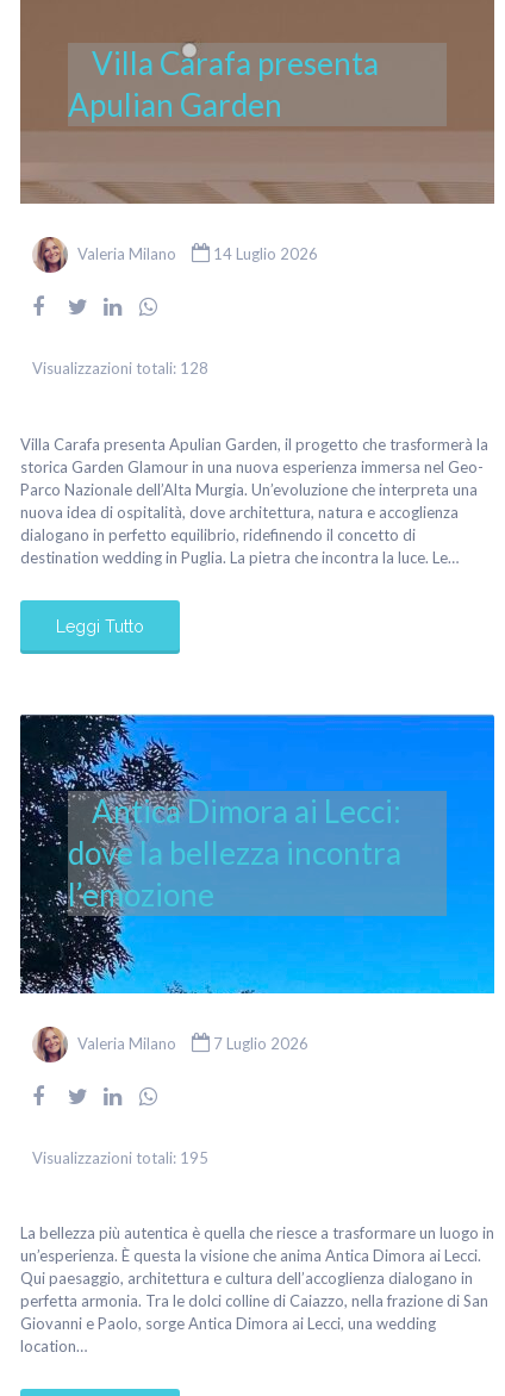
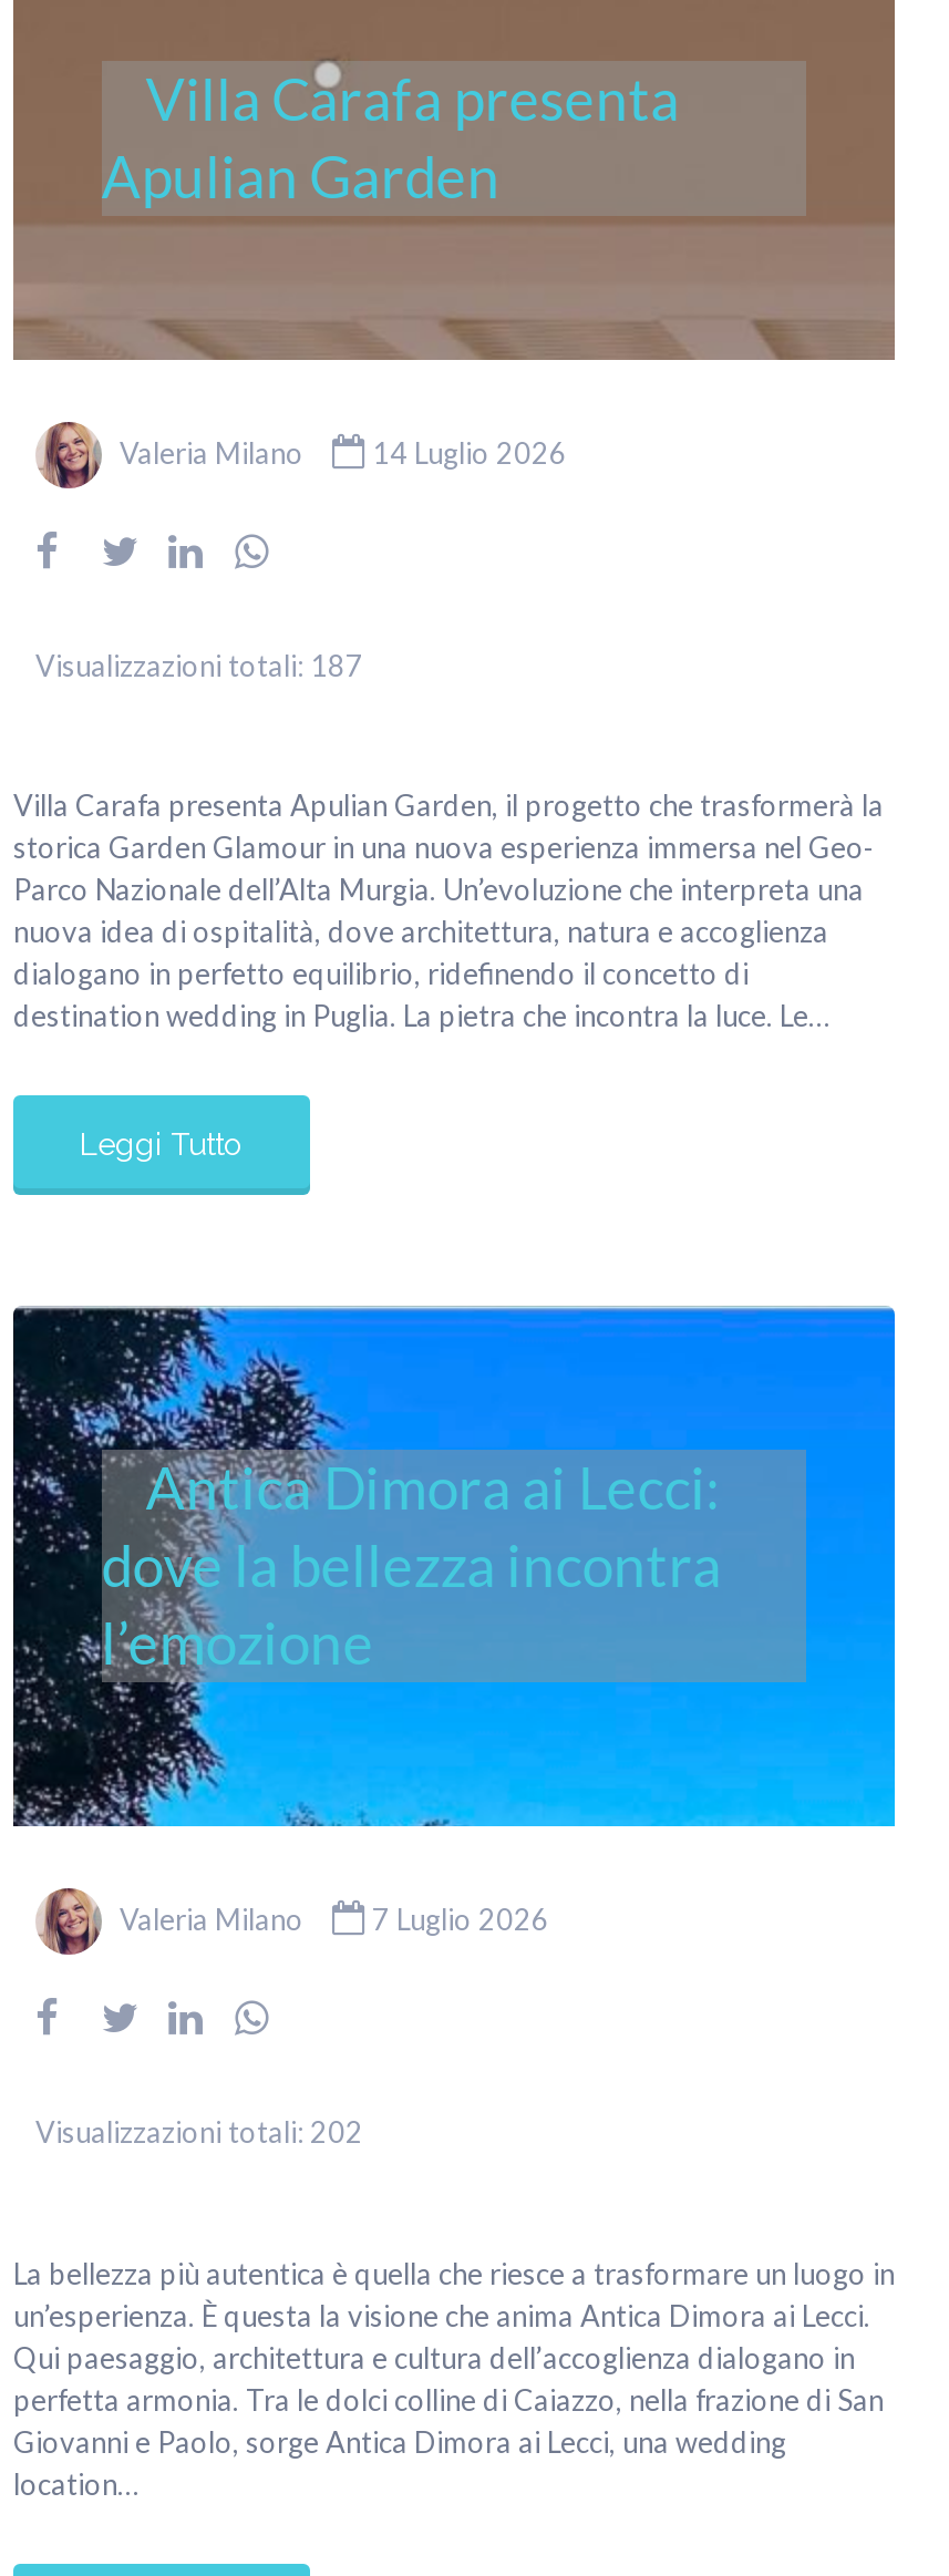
[32,359,208,378] Visualizzazioni totali: 128 -> [35,647,363,682] Visualizzazioni totali: 187
[32,1148,208,1167] Visualizzazioni totali: 195 -> [35,2114,363,2150] Visualizzazioni totali: 202

